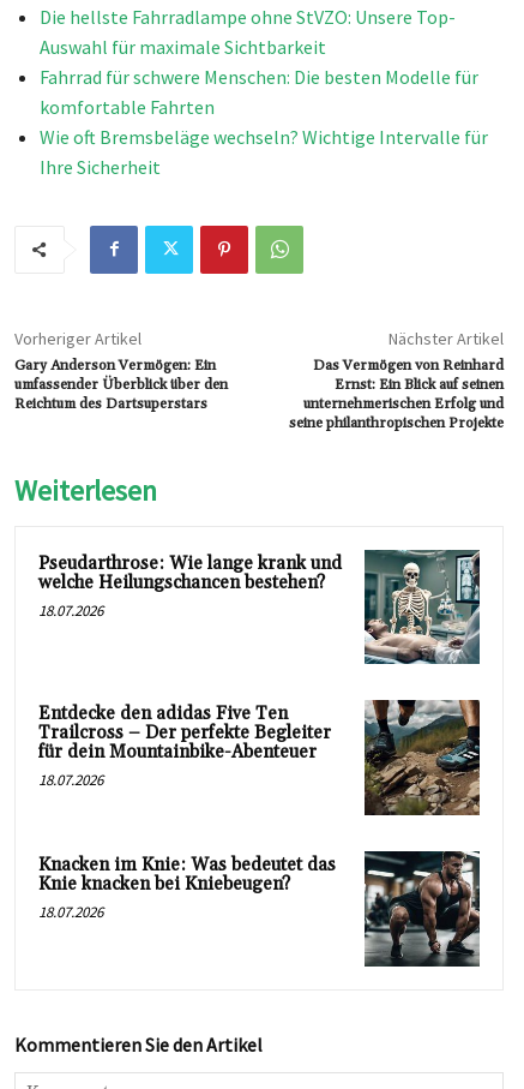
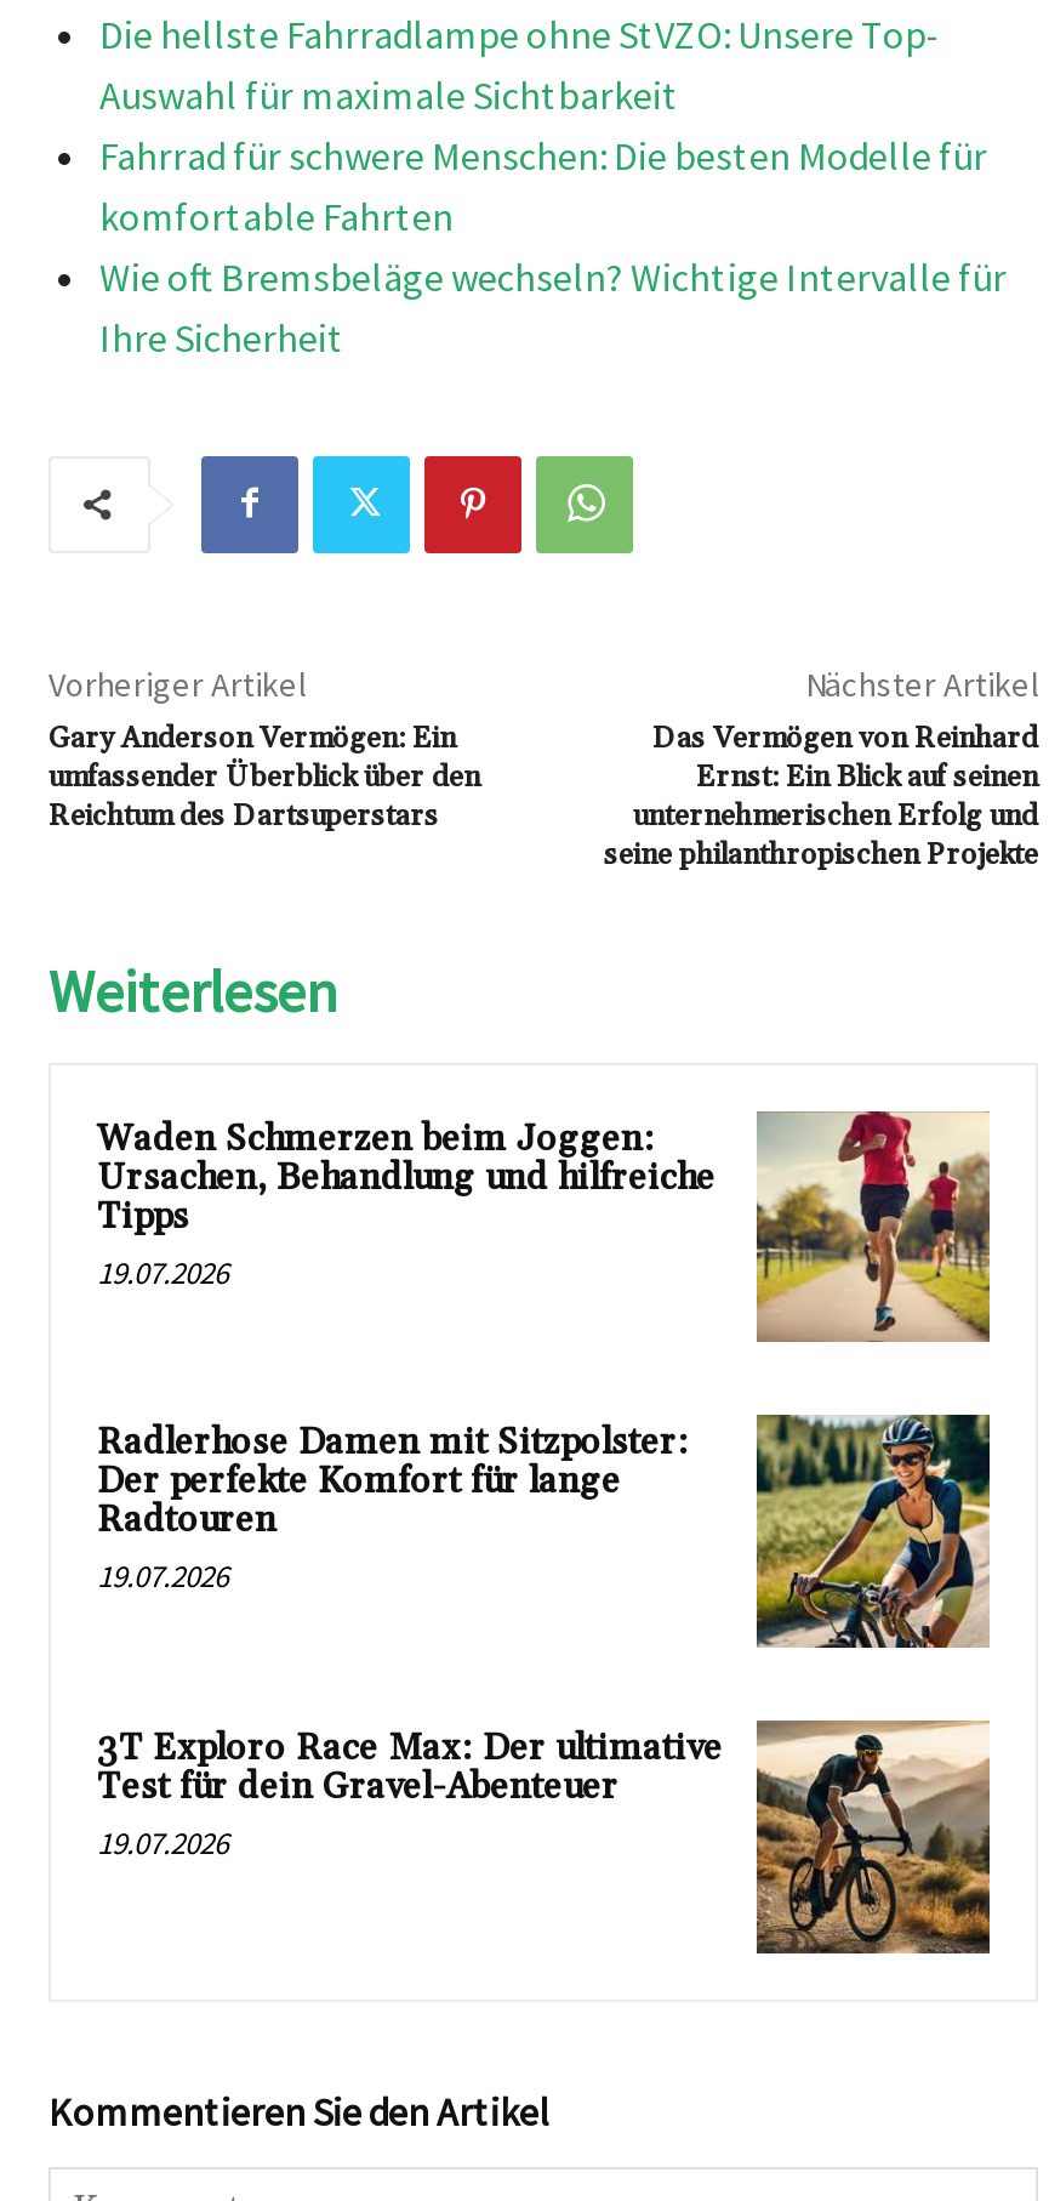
[38,549,481,665] [image] | Pseudarthrose: Wie lange krank und | welche Heilungschancen bestehen? | 18.07.2026 -> [97,1109,992,1344] [image] | Waden Schmerzen beim Joggen: | Ursachen, Behandlung und hilfreiche | Tipps | 19.07.2026
[38,699,481,816] [image] | Entdecke den adidas Five Ten | Trailcross – Der perfekte Begleiter | für dein Mountainbike-Abenteuer | 18.07.2026 -> [97,1412,992,1648] [image] | Radlerhose Damen mit Sitzpolster: | Der perfekte Komfort für lange | Radtouren | 19.07.2026
[38,850,481,968] [image] | Knacken im Knie: Was bedeutet das | Knie knacken bei Kniebeugen? | 18.07.2026 -> [97,1718,992,1956] [image] | 3T Exploro Race Max: Der ultimative | Test für dein Gravel-Abenteuer | 19.07.2026

